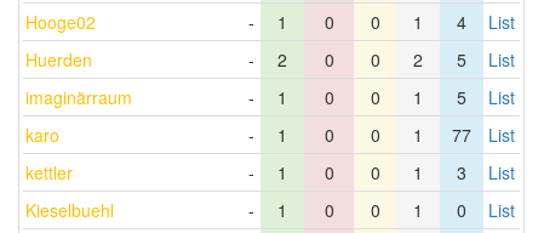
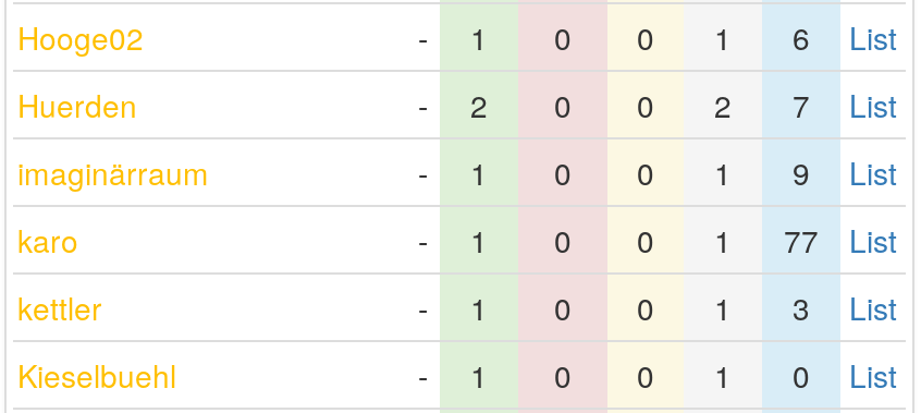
[457,10,467,34] 4 -> [793,15,810,59] 6
[457,47,467,72] 5 -> [793,83,810,126] 7
[457,85,467,109] 5 -> [793,150,810,194] 9

